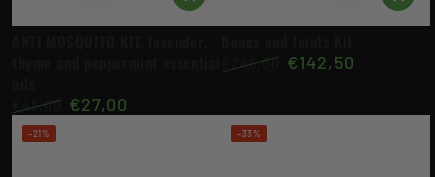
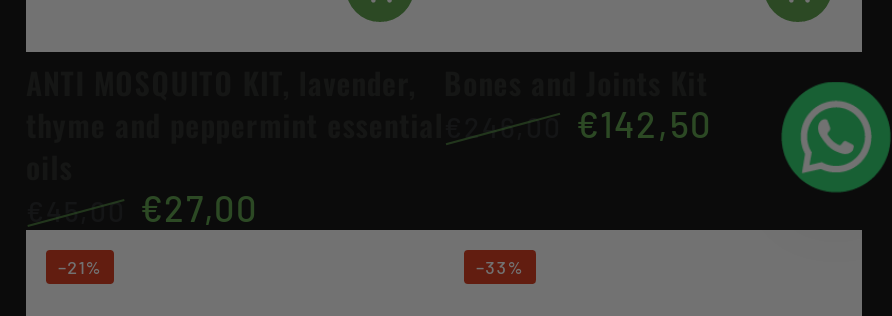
none -> [780,80,886,194] [image]

